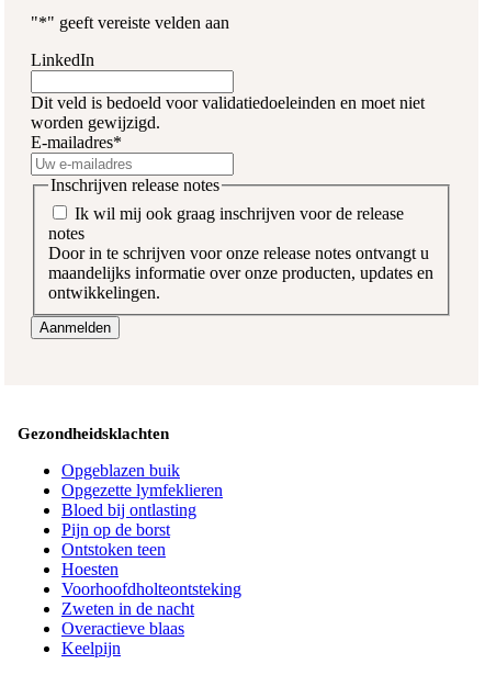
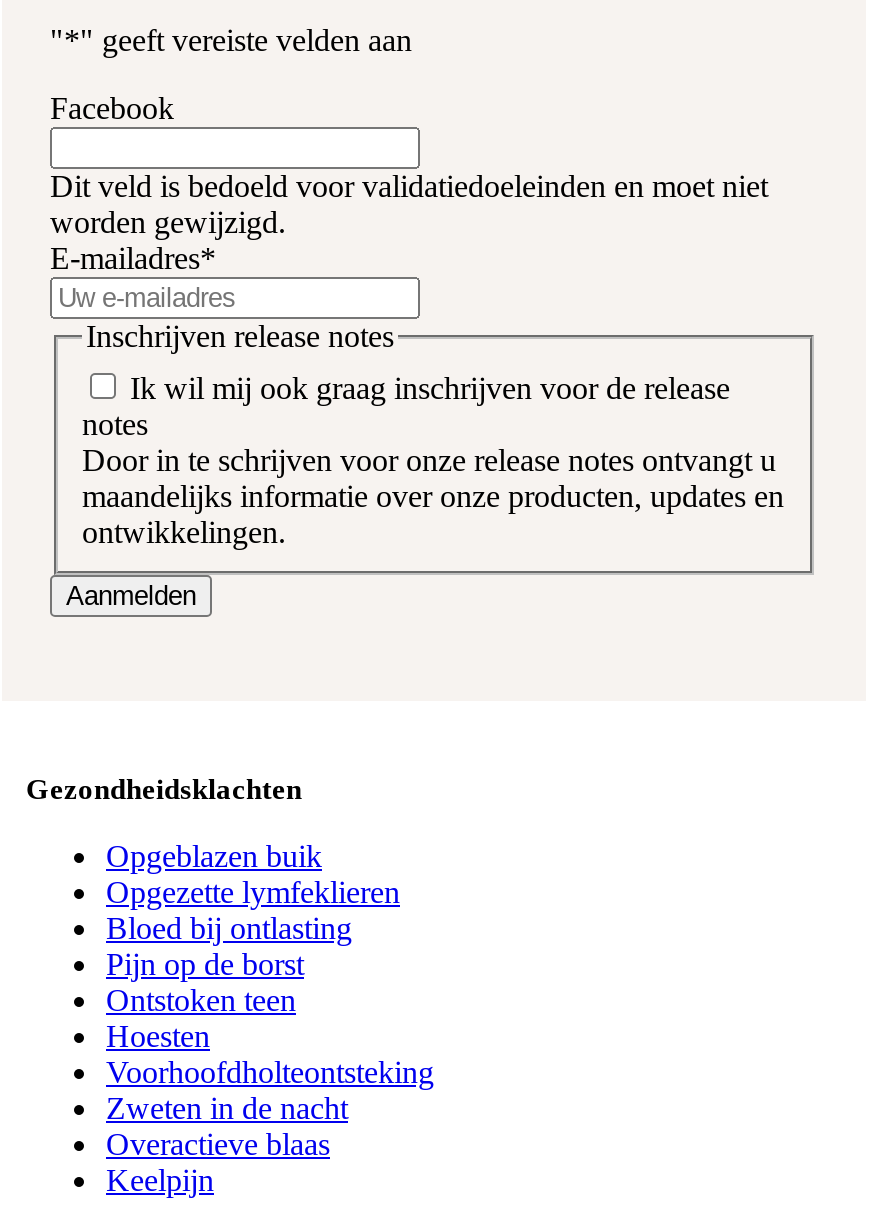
[31,51,94,69] LinkedIn -> [50,91,174,125] Facebook

